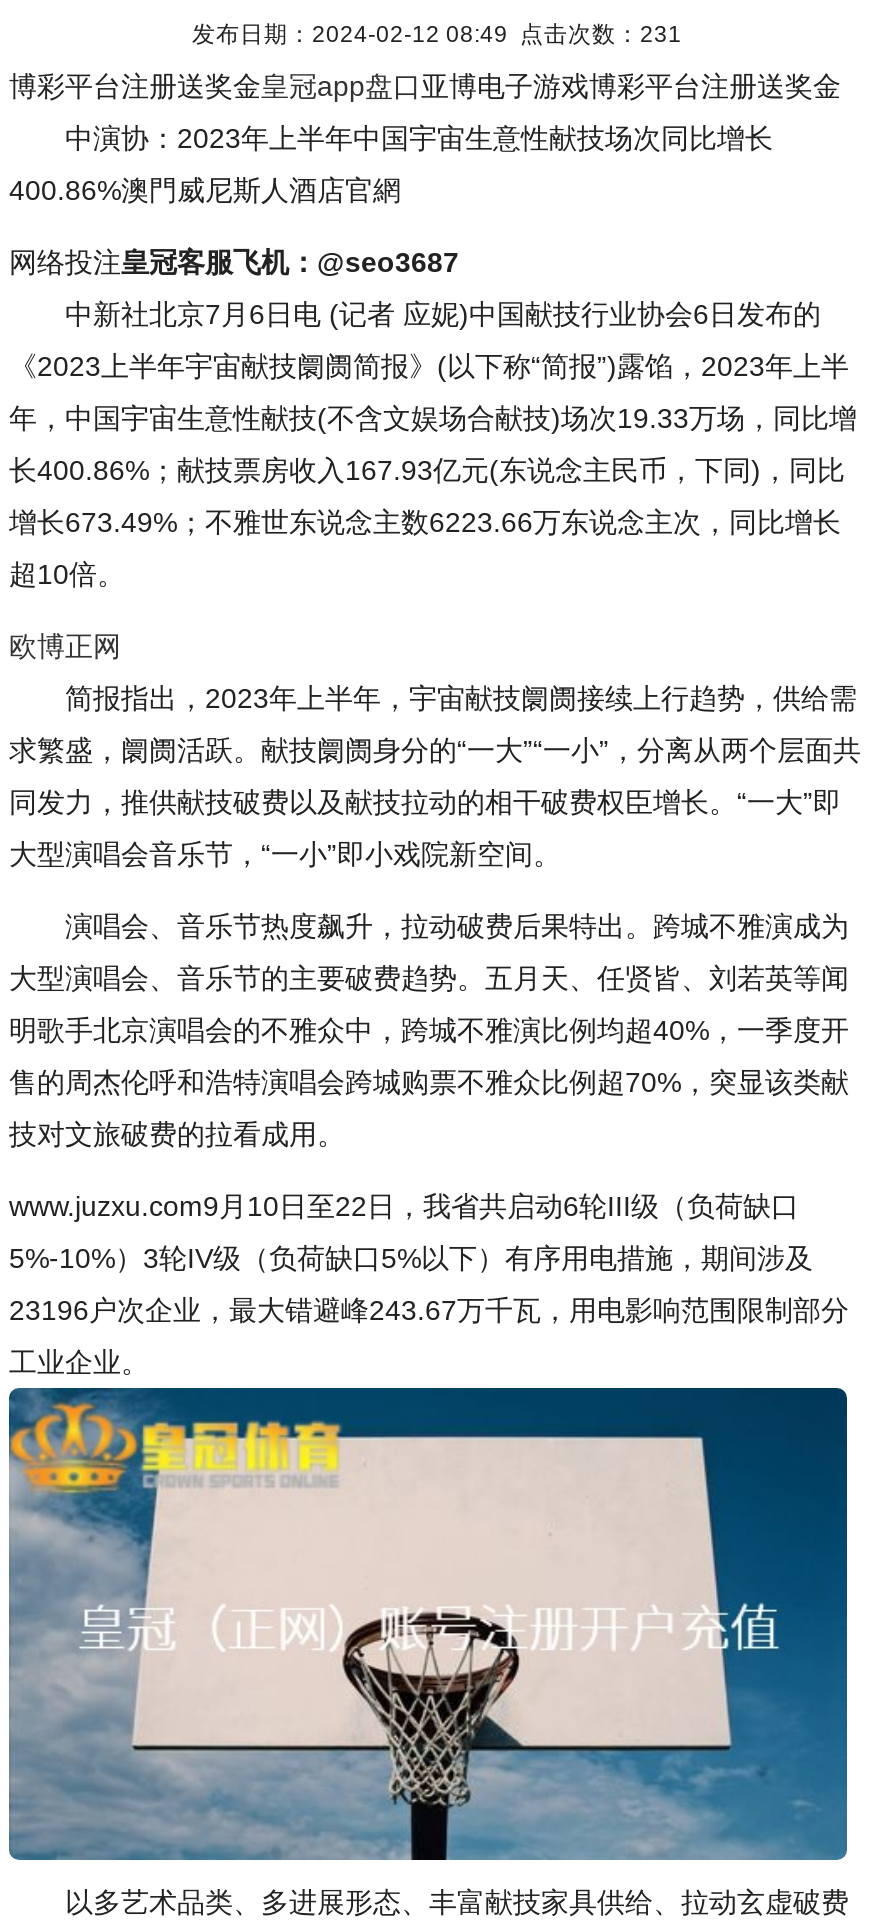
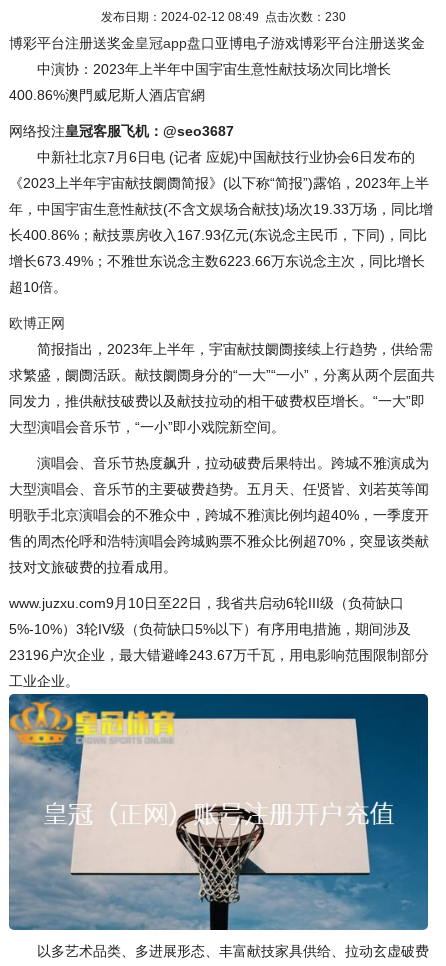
[192,20,682,46] 发布日期：2024-02-12 08:49 点击次数：231 -> [100,10,345,23] 发布日期：2024-02-12 08:49 点击次数：230

